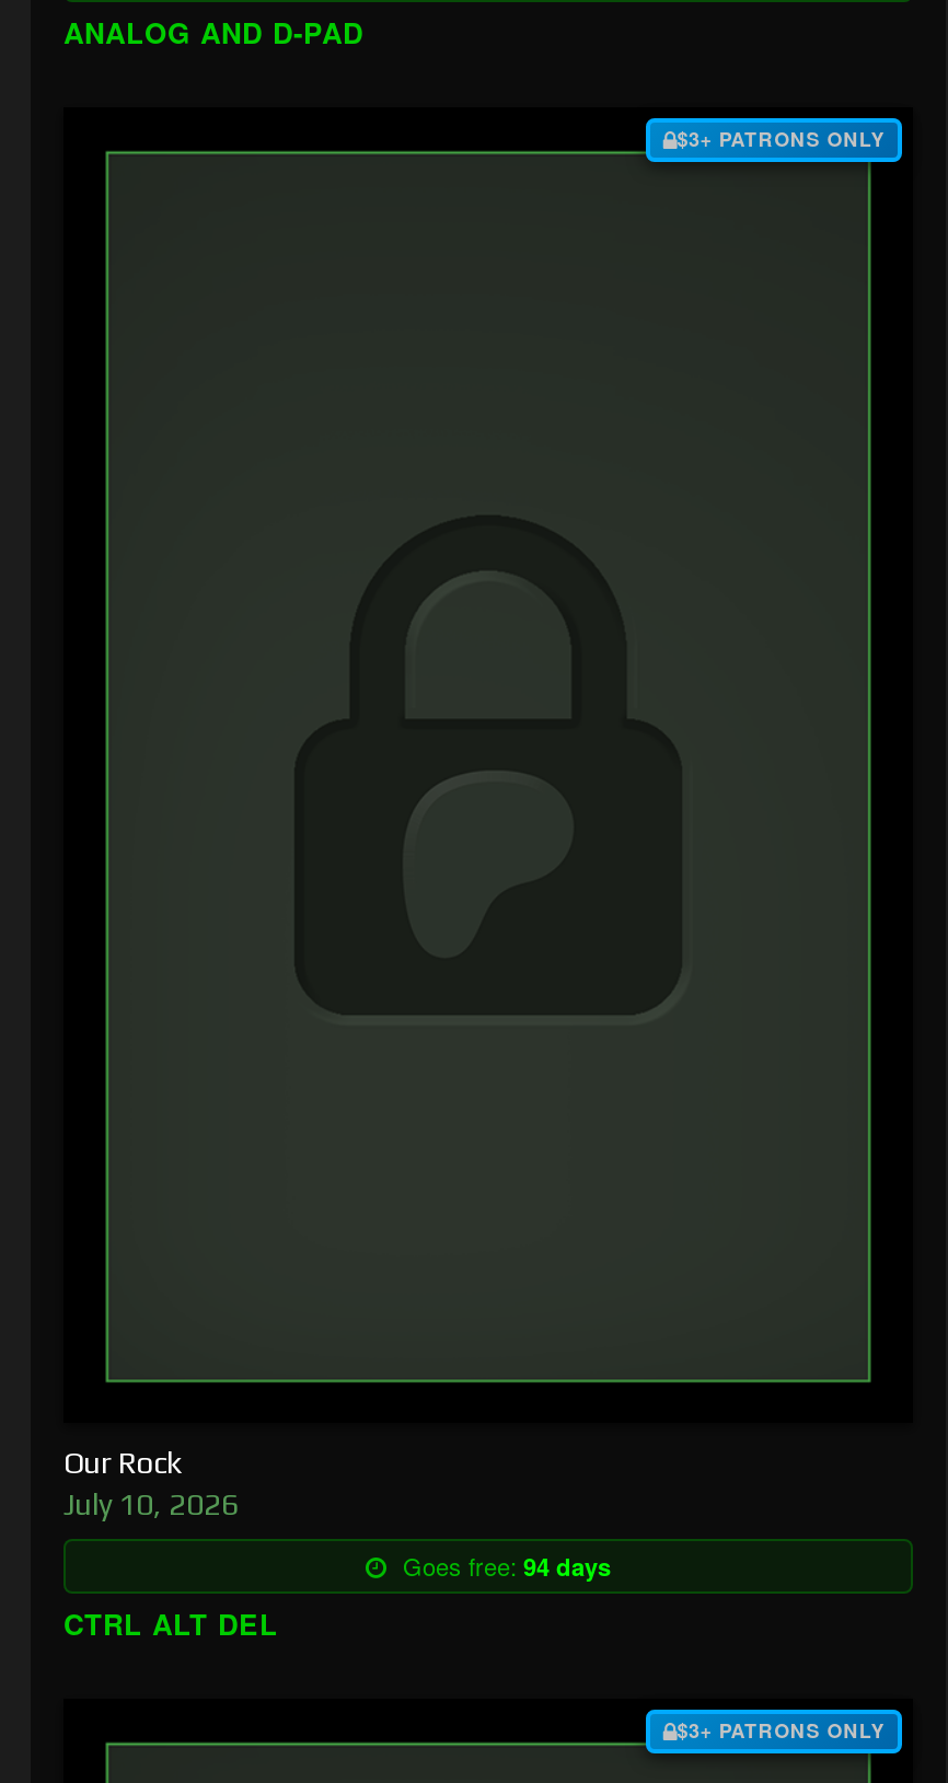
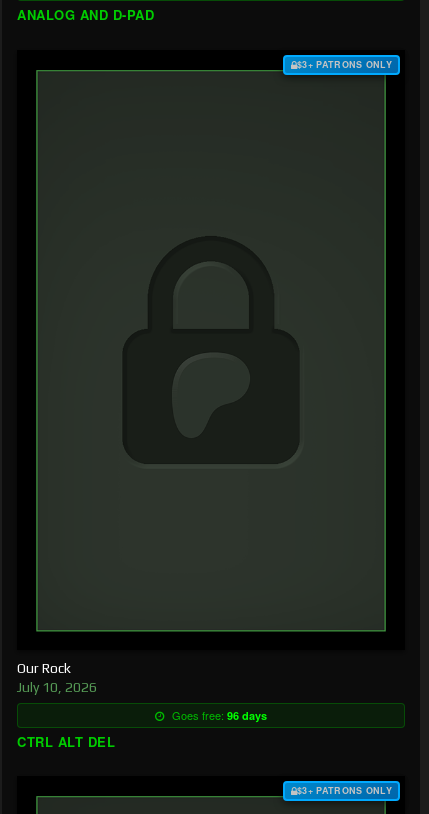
[396,1547,611,1582] Goes free: 94 days -> [169,707,267,723] Goes free: 96 days

